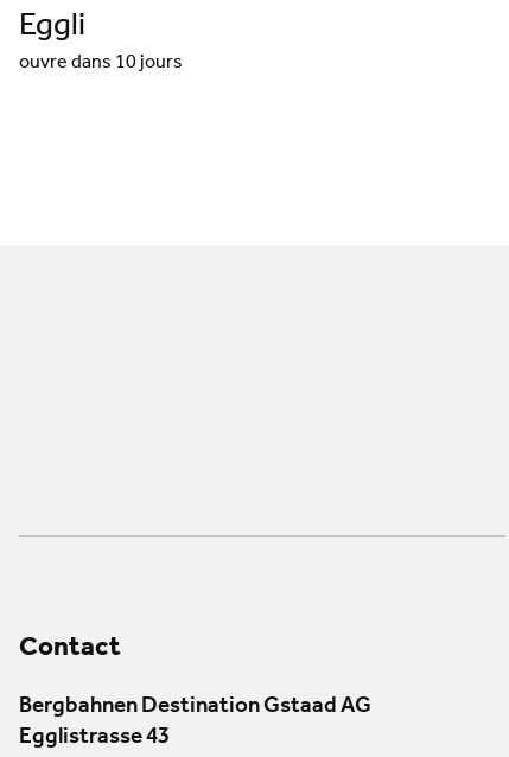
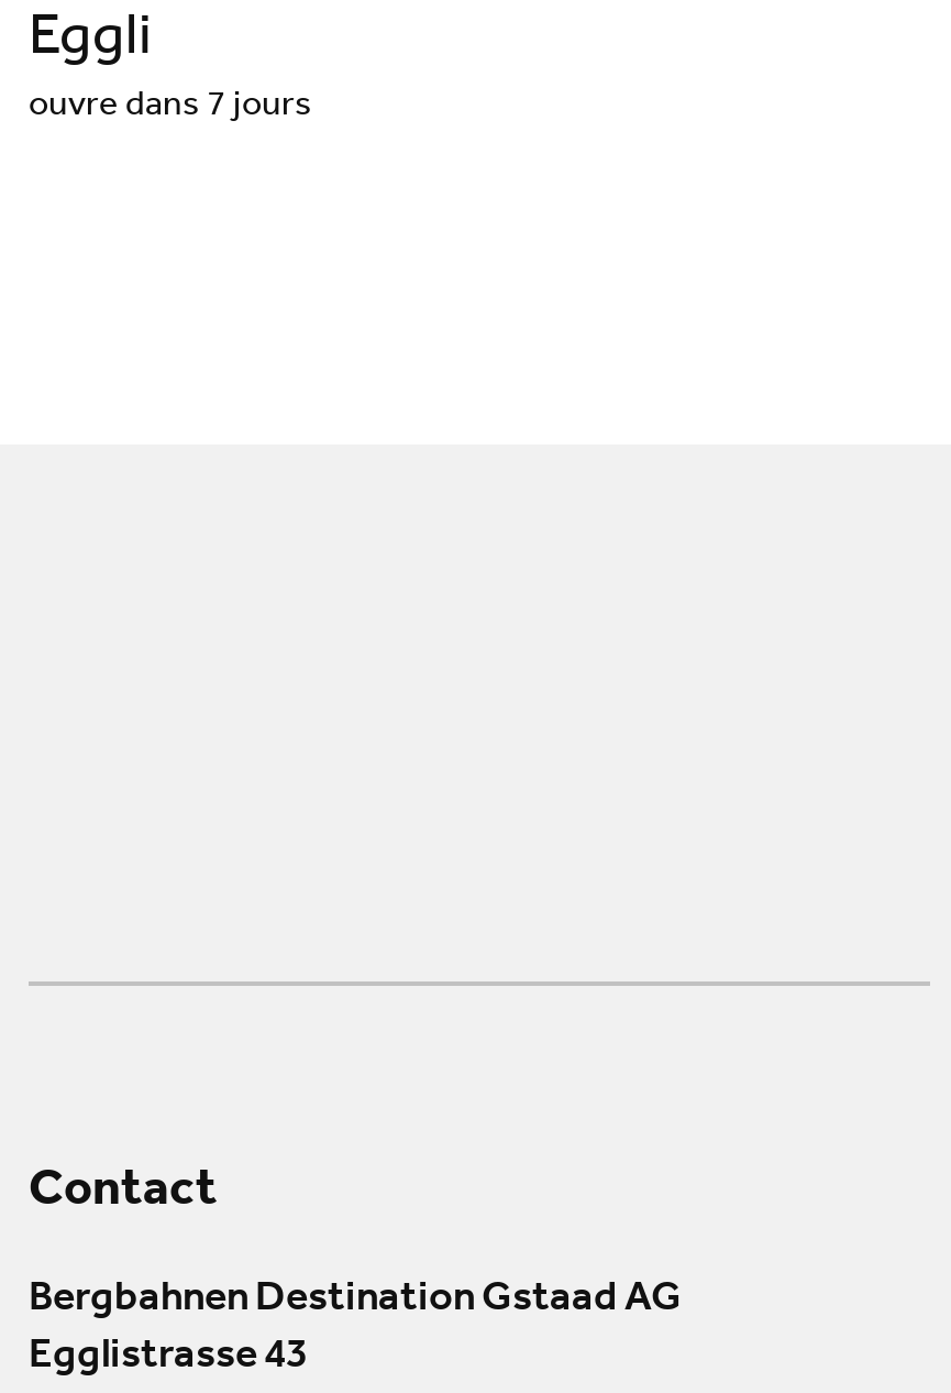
[19,54,183,73] ouvre dans 10 jours -> [29,90,312,125] ouvre dans 7 jours

